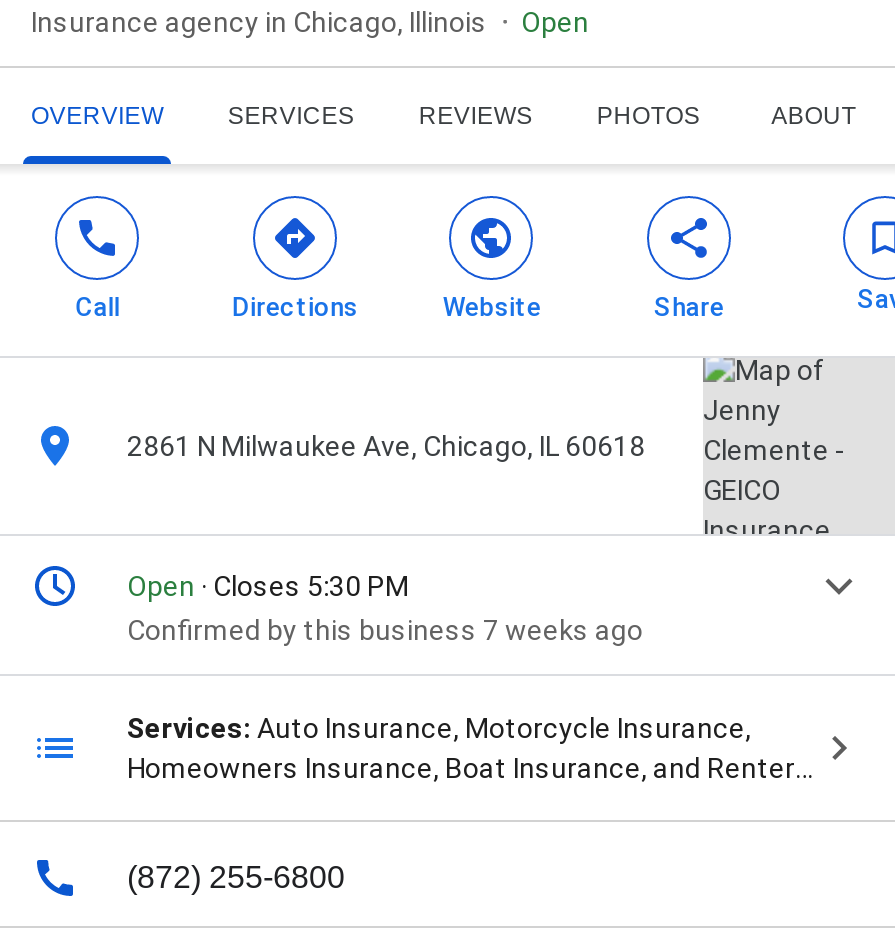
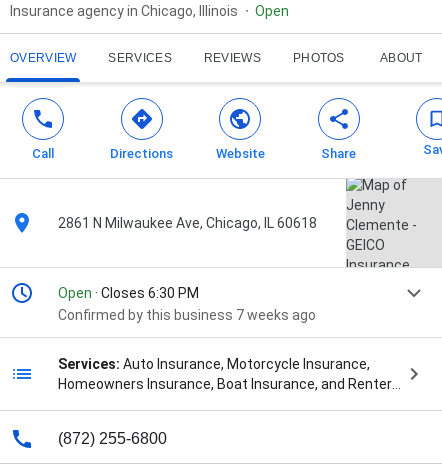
[127,570,409,602] Open · Closes 5:30 PM -> [58,285,199,301] Open · Closes 6:30 PM

